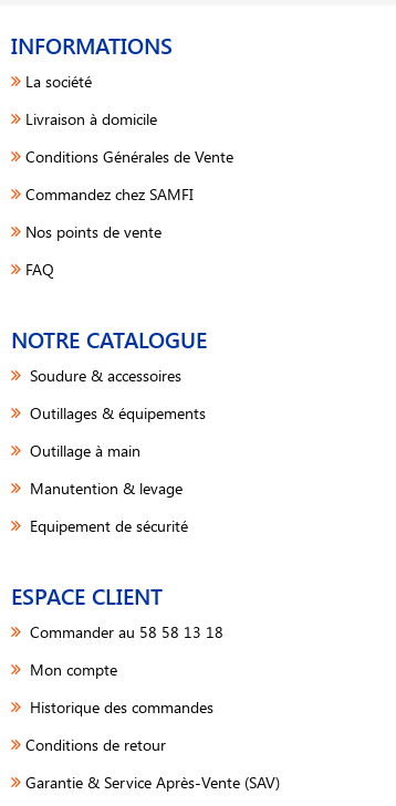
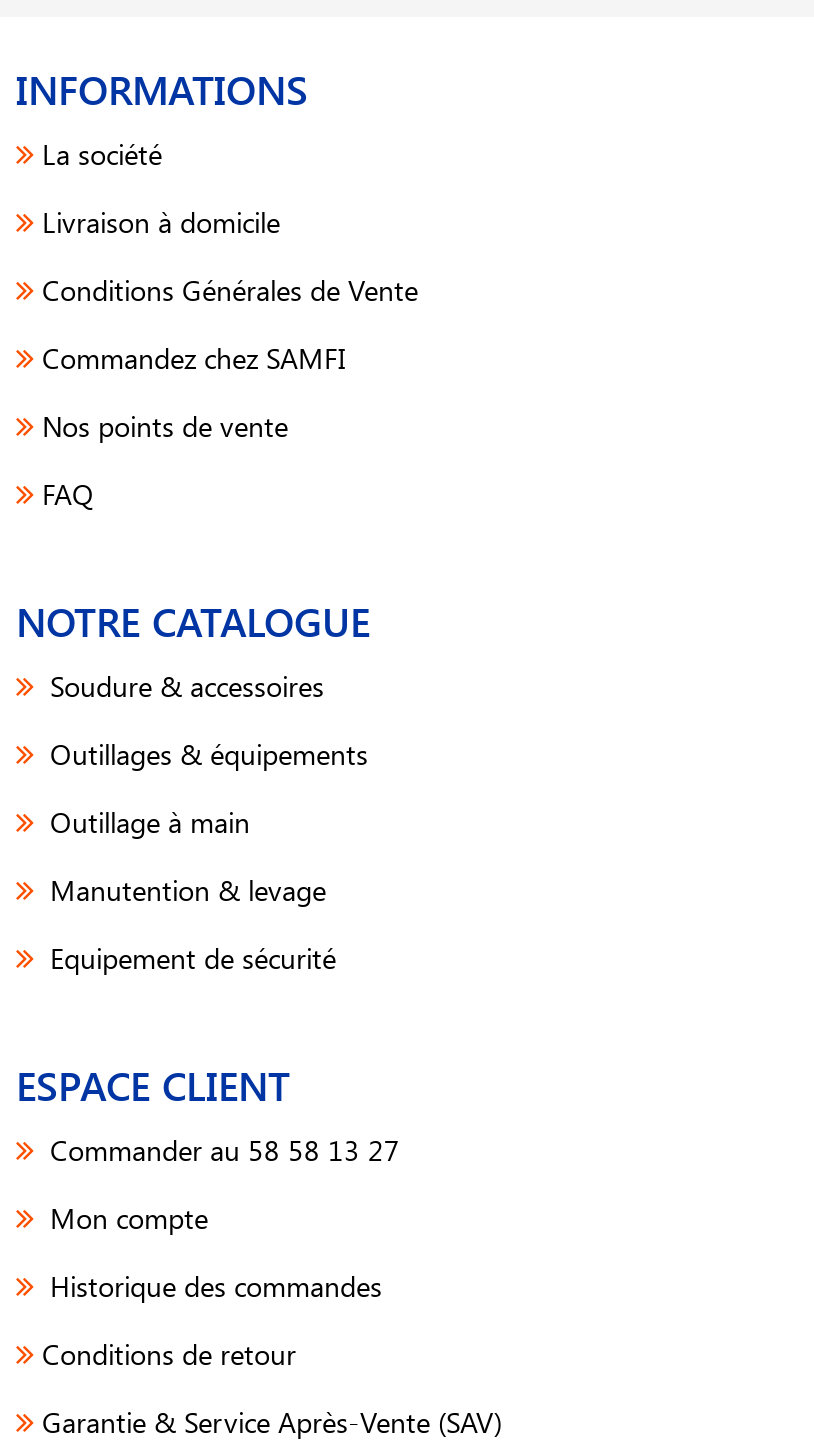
[25,622,223,643] Commander au 58 58 13 18 -> [42,1131,400,1169] Commander au 58 58 13 27

